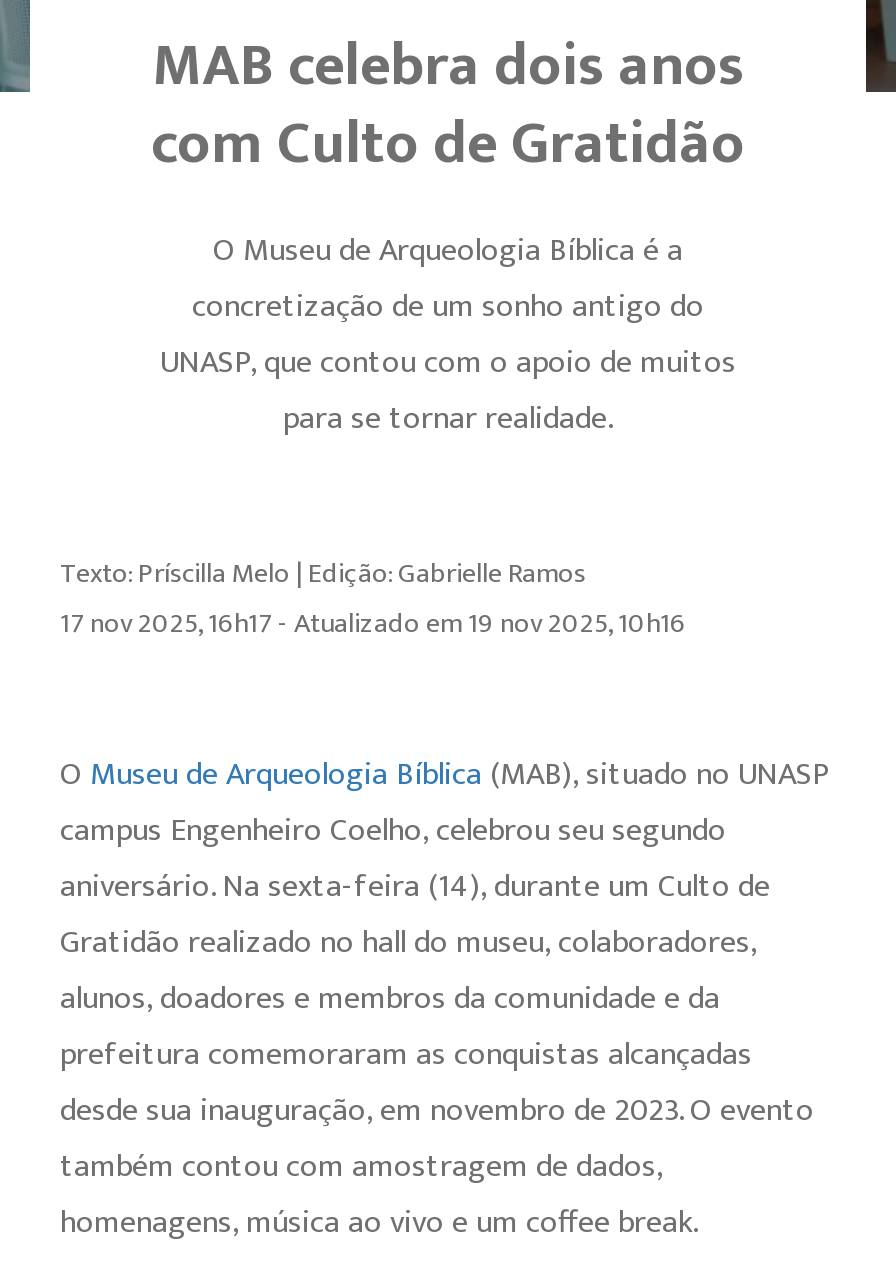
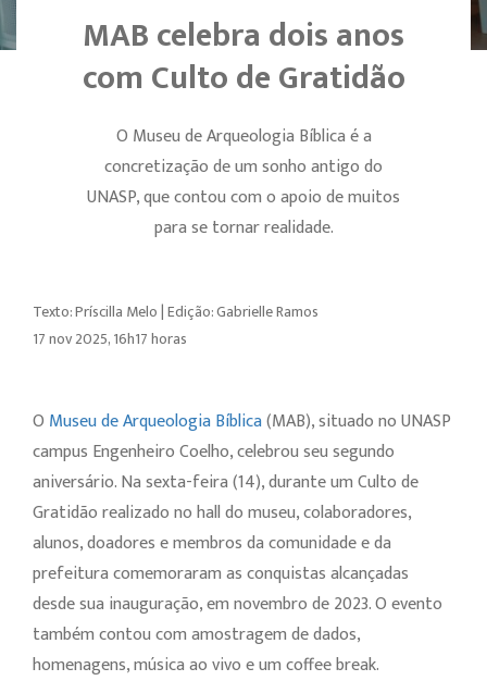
[60,600,686,646] 17 nov 2025, 16h17 - Atualizado em 19 nov 2025, 10h16 -> [33,326,187,351] 17 nov 2025, 16h17 horas

